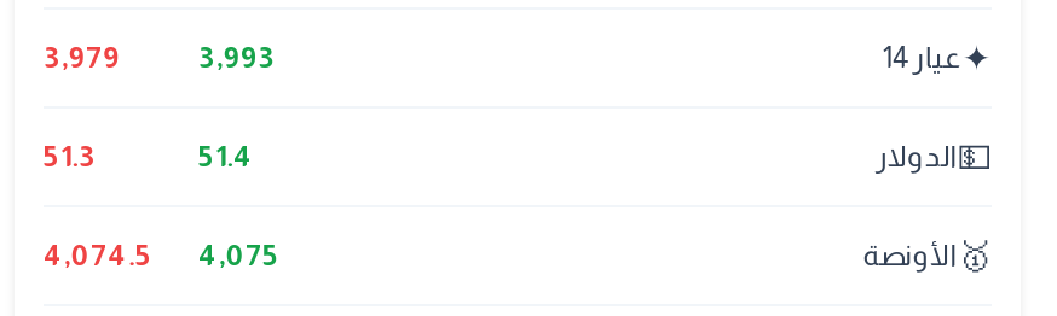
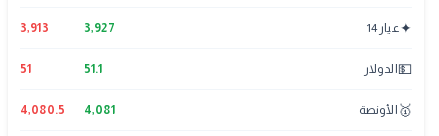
[44,40,120,74] 3,979 -> [20,21,49,35] 3,913
[198,40,275,74] 3,993 -> [84,21,115,35] 3,927
[44,139,96,173] 51.3 -> [20,62,31,76] 51
[198,139,253,173] 51.4 -> [84,62,103,76] 51.1
[44,238,153,272] 4,074.5 -> [20,103,65,117] 4,080.5
[198,238,280,272] 4,075 -> [84,103,115,117] 4,081

